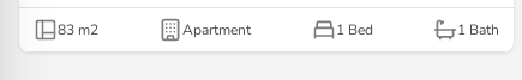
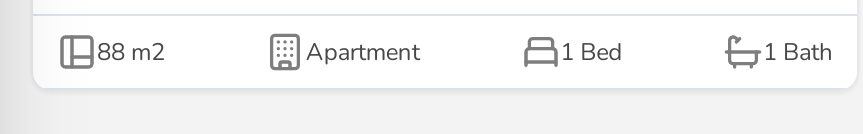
[58,21,98,40] 83 m2 -> [97,37,165,69] 88 m2

